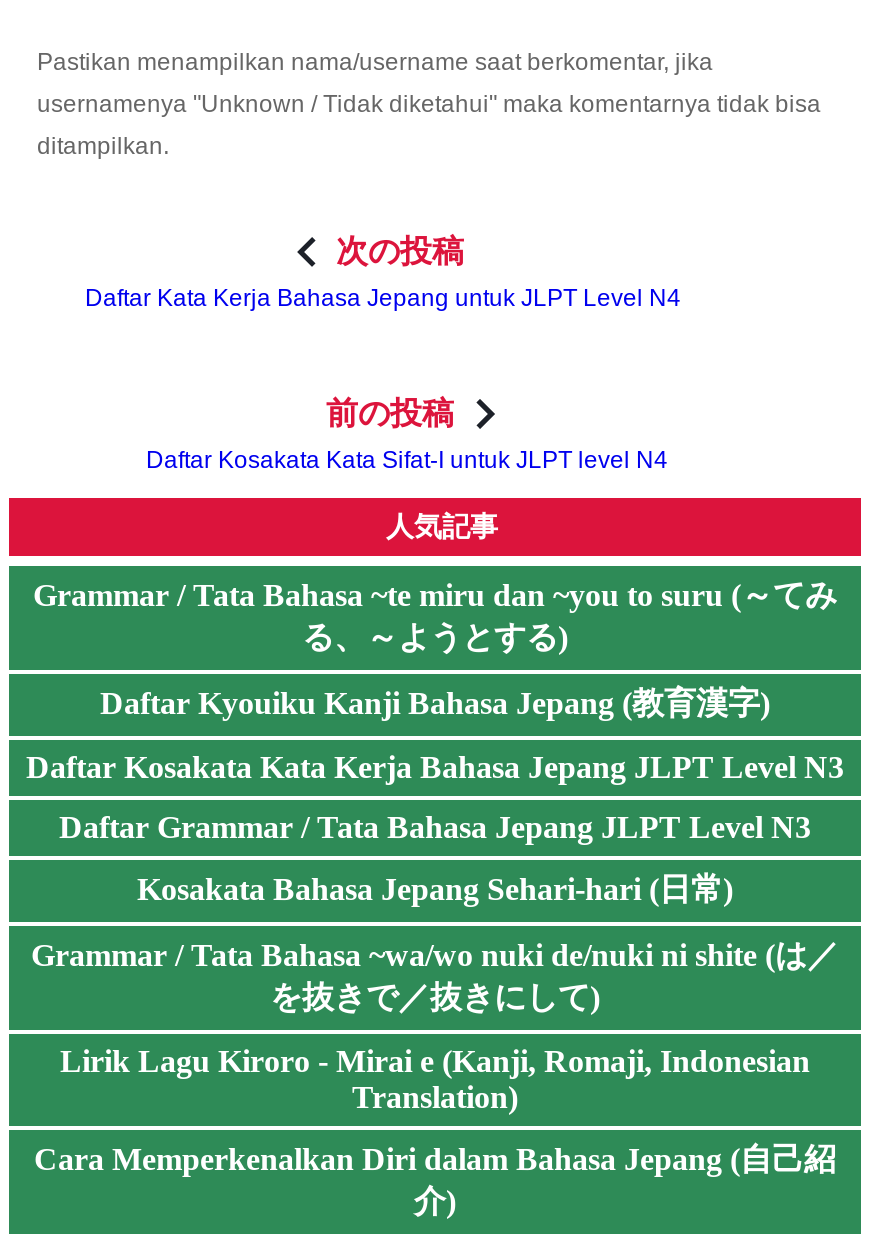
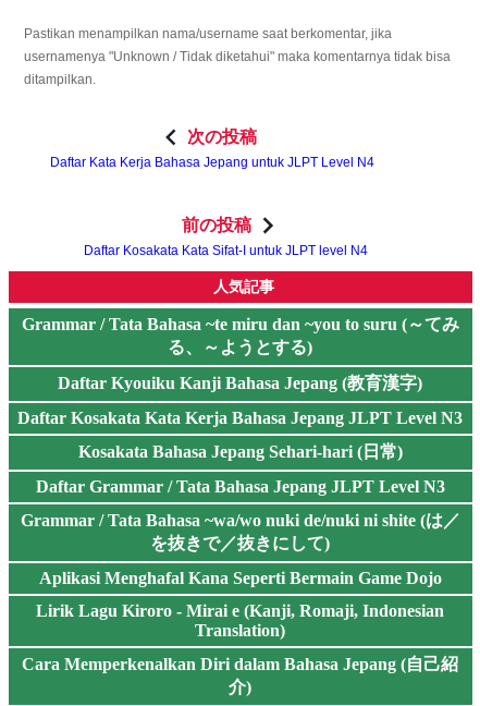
moved [59,809,811,843] -> [36,477,445,495]: Daftar Grammar / Tata Bahasa Jepang JLPT Level N3
moved [137,871,733,905] -> [78,442,403,461]: Kosakata Bahasa Jepang Sehari-hari (日常)
none -> [39,568,442,587] Aplikasi Menghafal Kana Seperti Bermain Game Dojo

